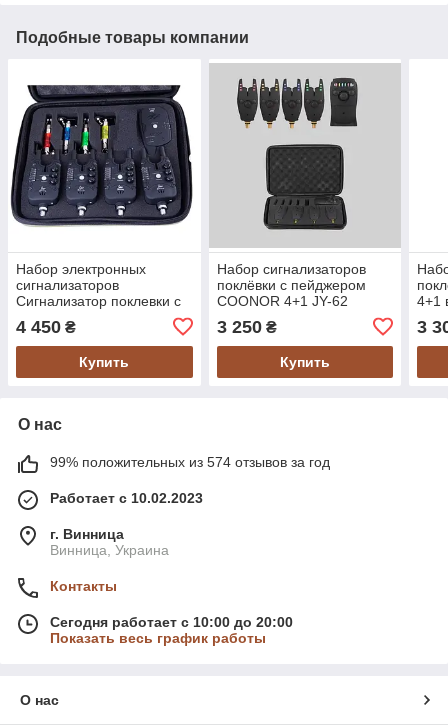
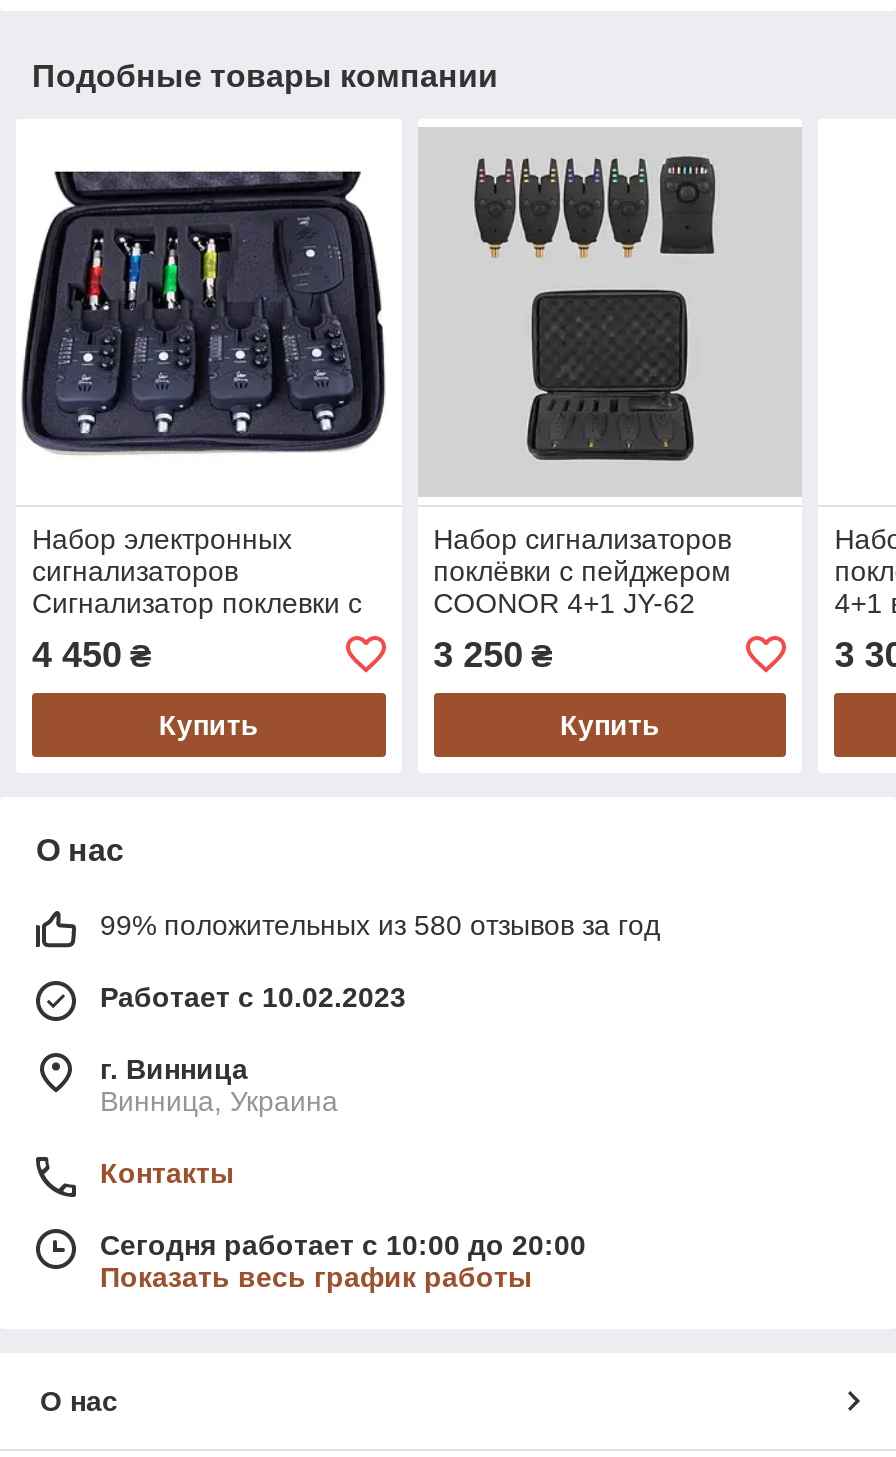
[50,454,330,470] 99% положительных из 574 отзывов за год -> [100,909,660,941] 99% положительных из 580 отзывов за год

